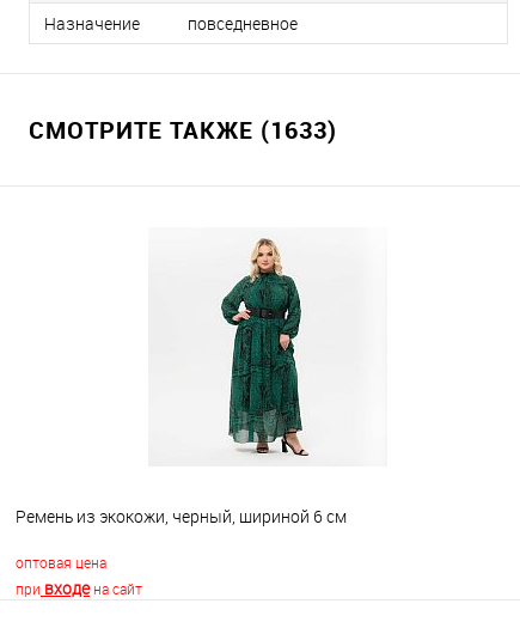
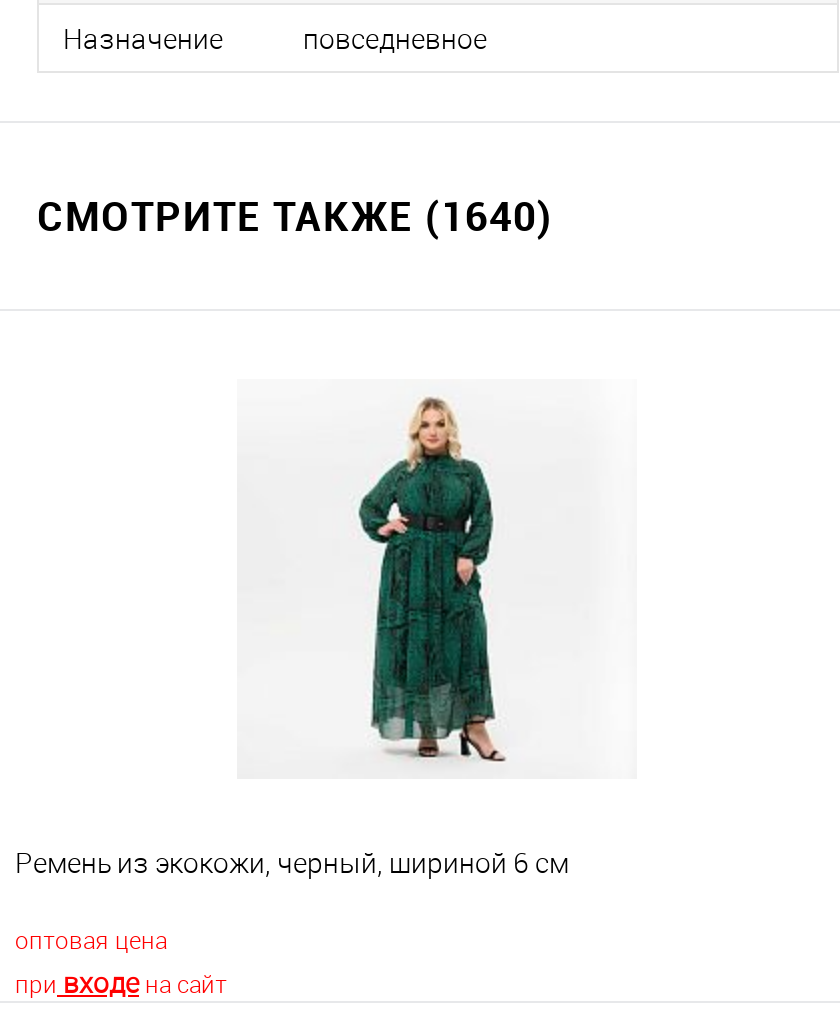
[29,113,337,145] СМОТРИТЕ ТАКЖЕ (1633) -> [37,188,553,242] СМОТРИТЕ ТАКЖЕ (1640)

